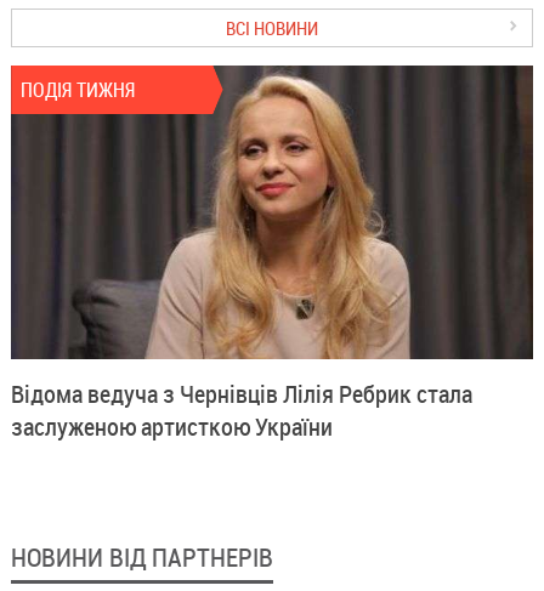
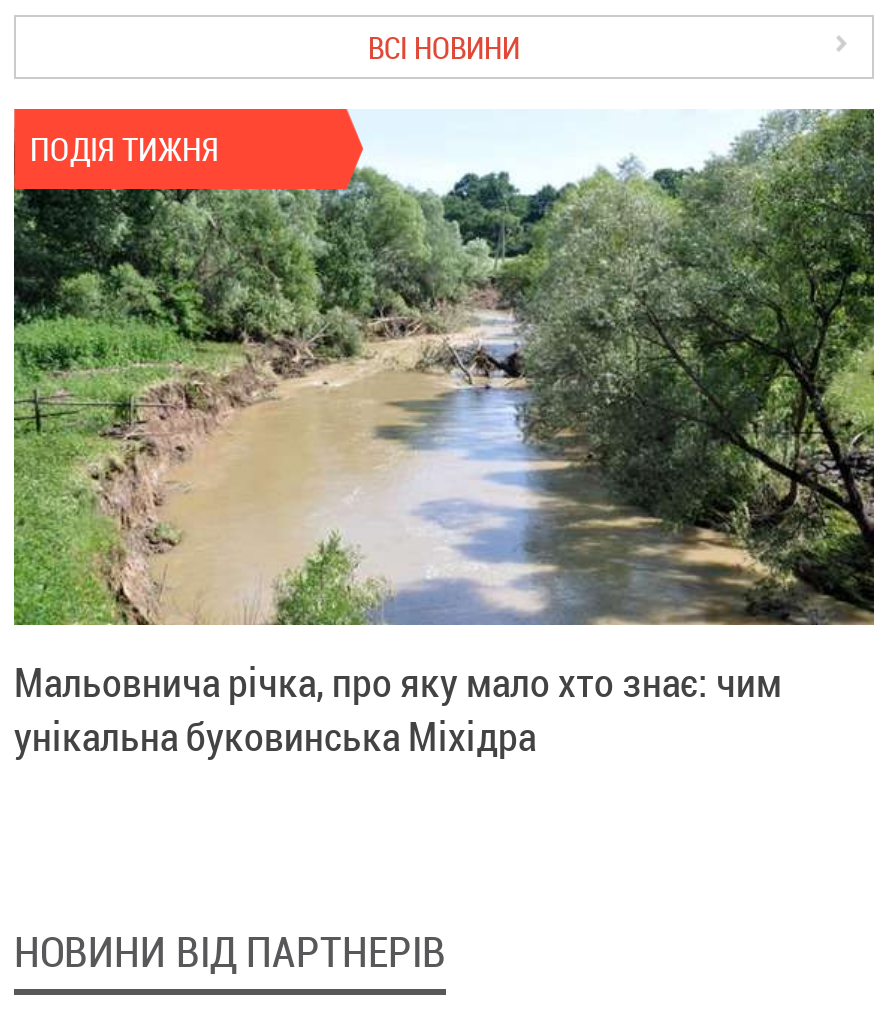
[10,64,534,444] [image] | Відома ведуча з Чернівців Лілія Ребрик стала | заслуженою артисткою України -> [12,109,876,764] [image] | Мальовнича річка, про яку мало хто знає: чим | унікальна буковинська Міхідра

